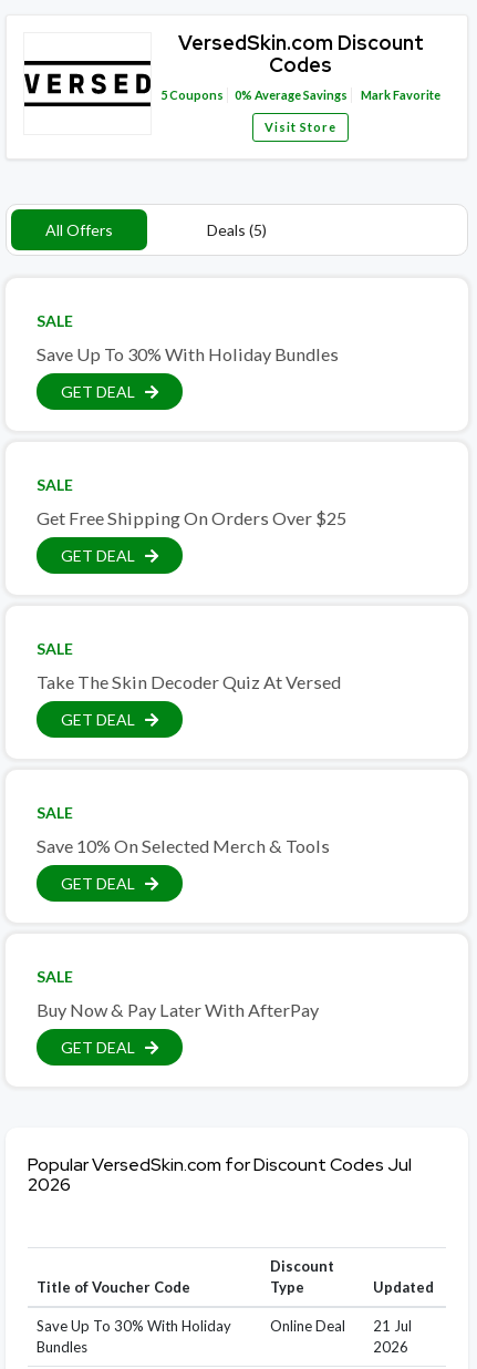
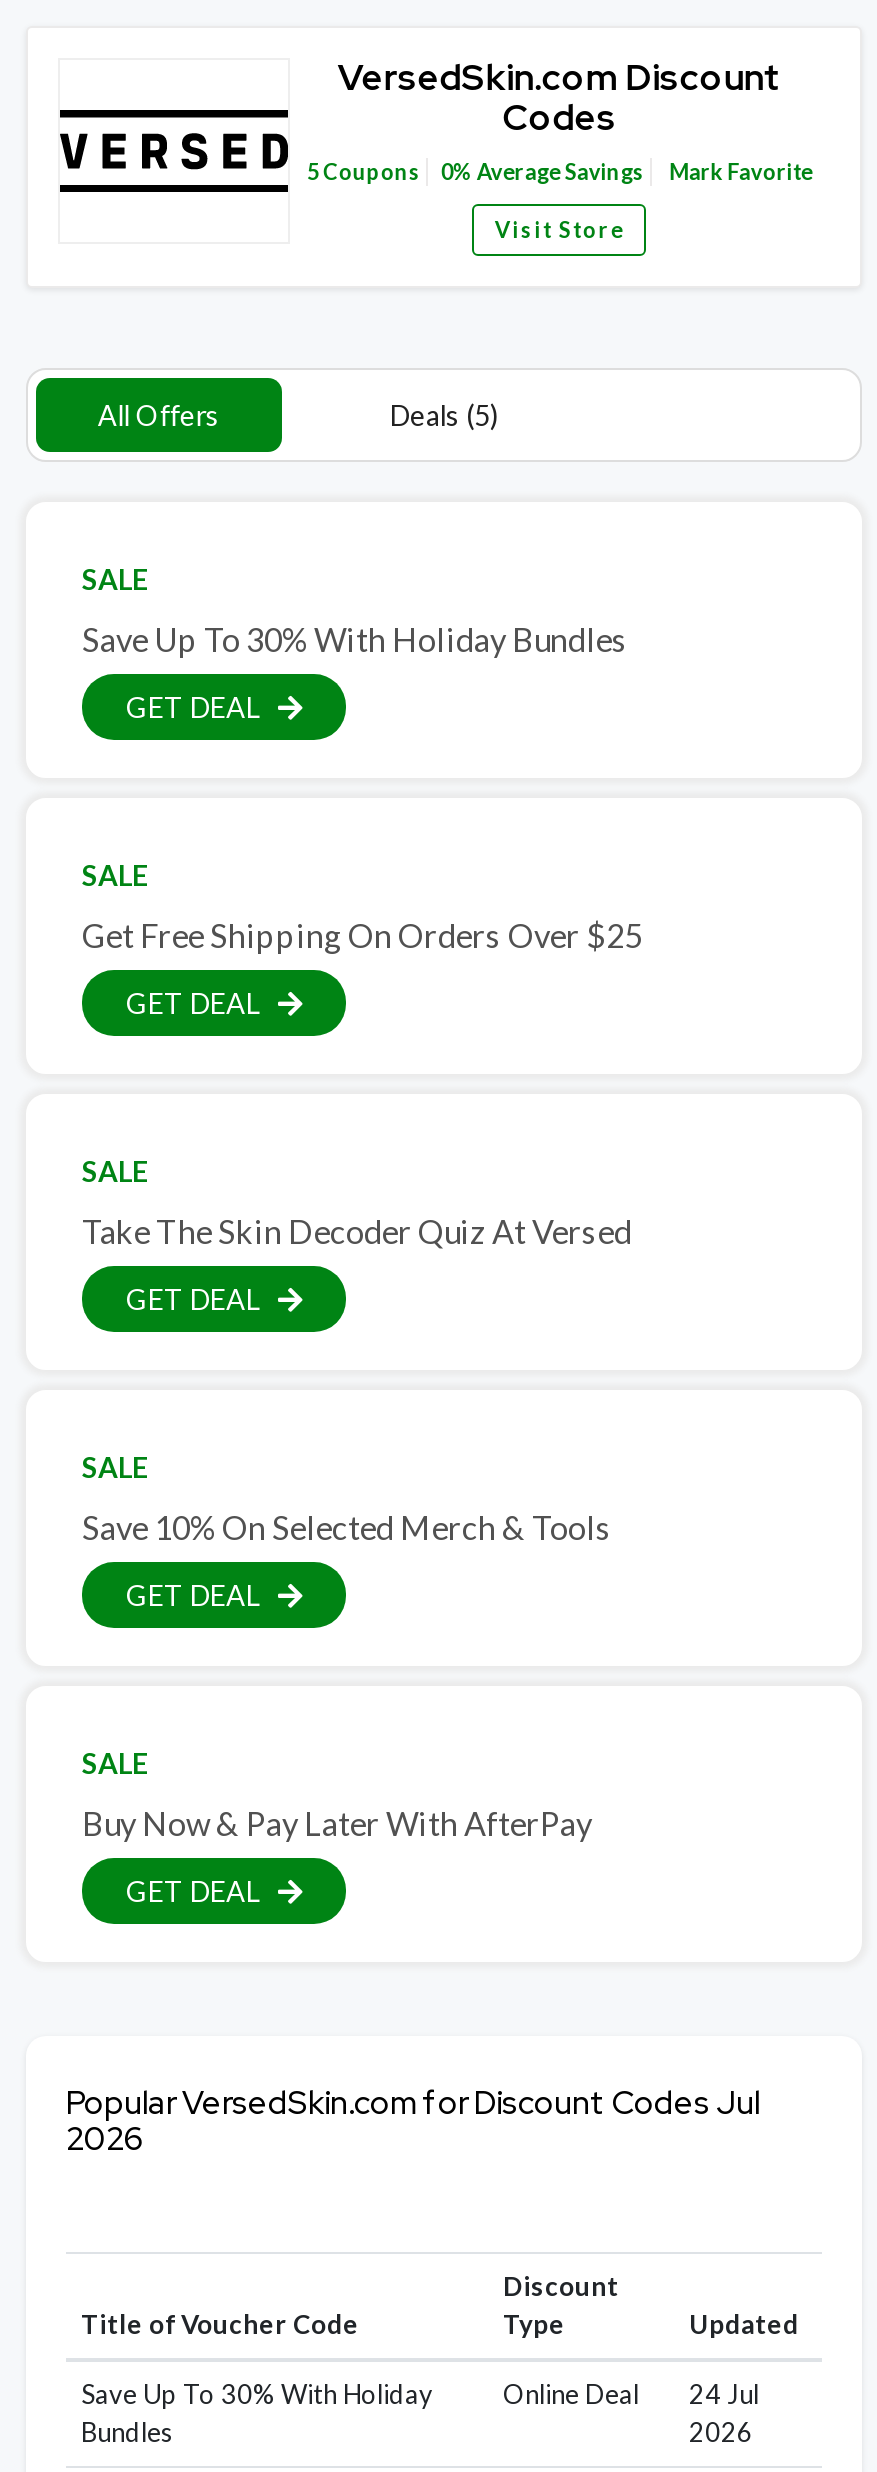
[269,1317,411,1335] Online Deal 21 Jul -> [503,2378,759,2410] Online Deal 24 Jul

